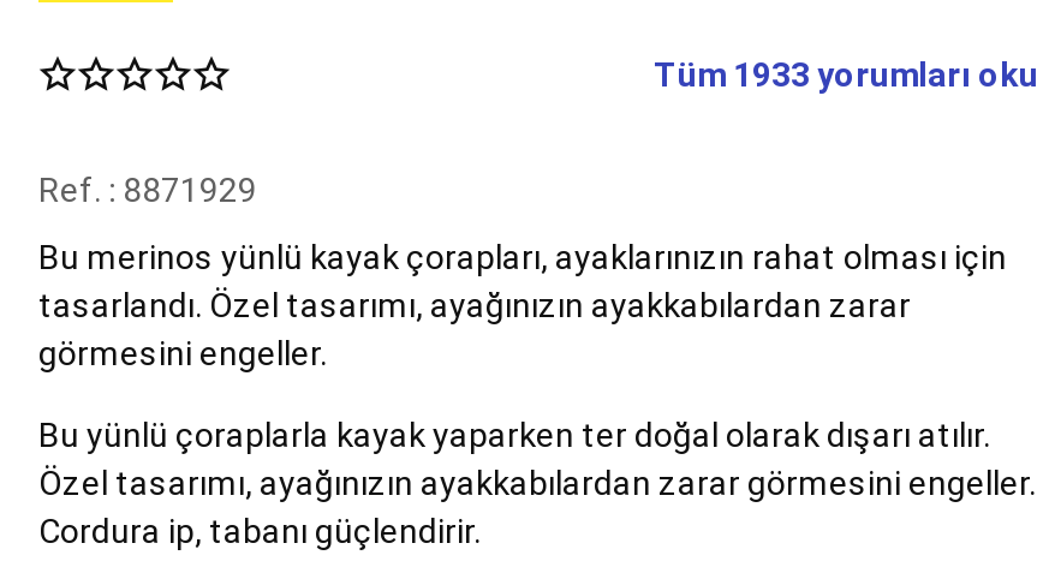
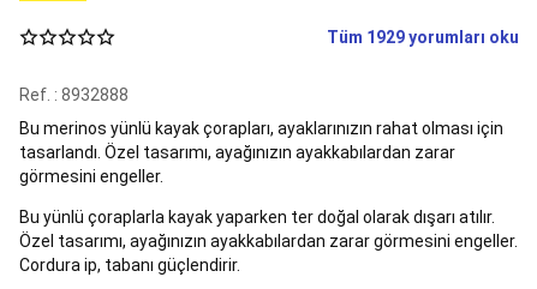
[654,56,1038,95] Tüm 1933 yorumları oku -> [327,28,519,47] Tüm 1929 yorumları oku
[38,172,257,210] Ref. : 8871929 -> [19,86,129,105] Ref. : 8932888

